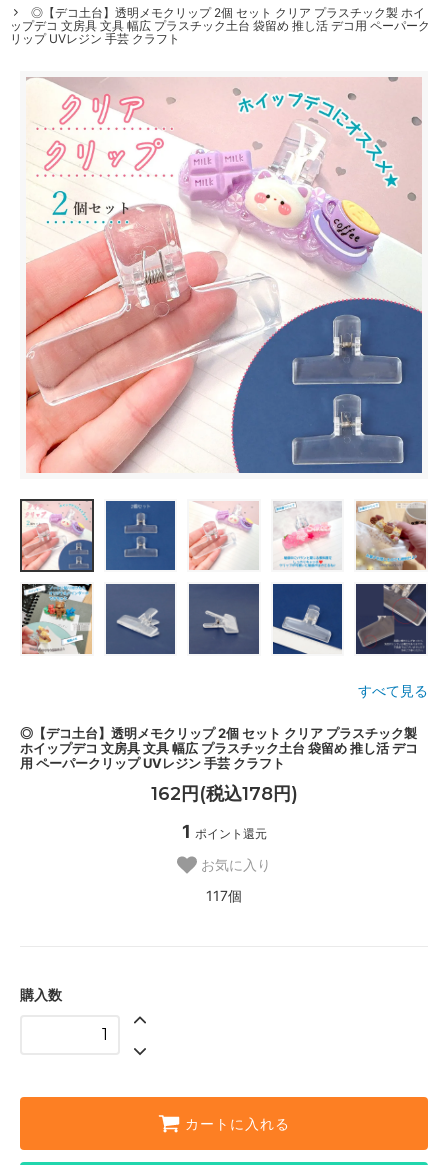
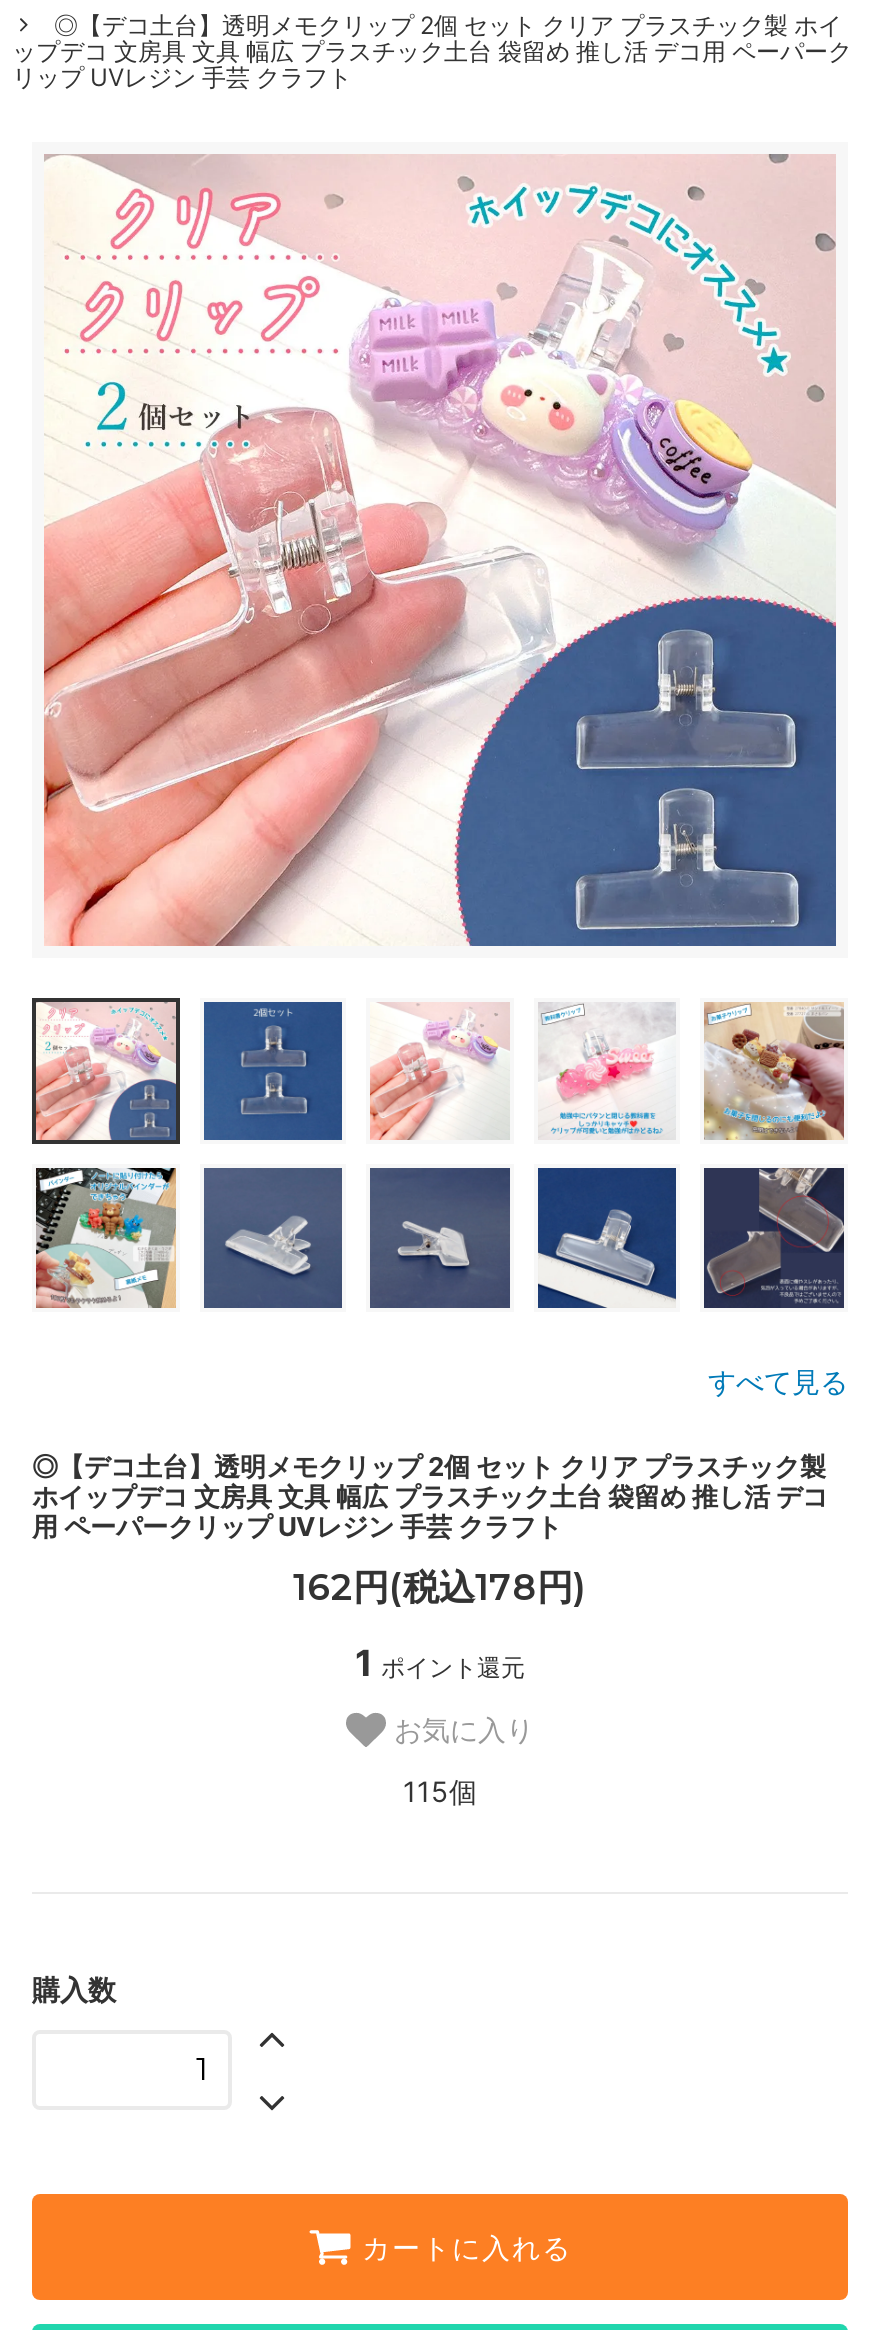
[206,887,242,904] 117個 -> [403,1775,477,1809] 115個

